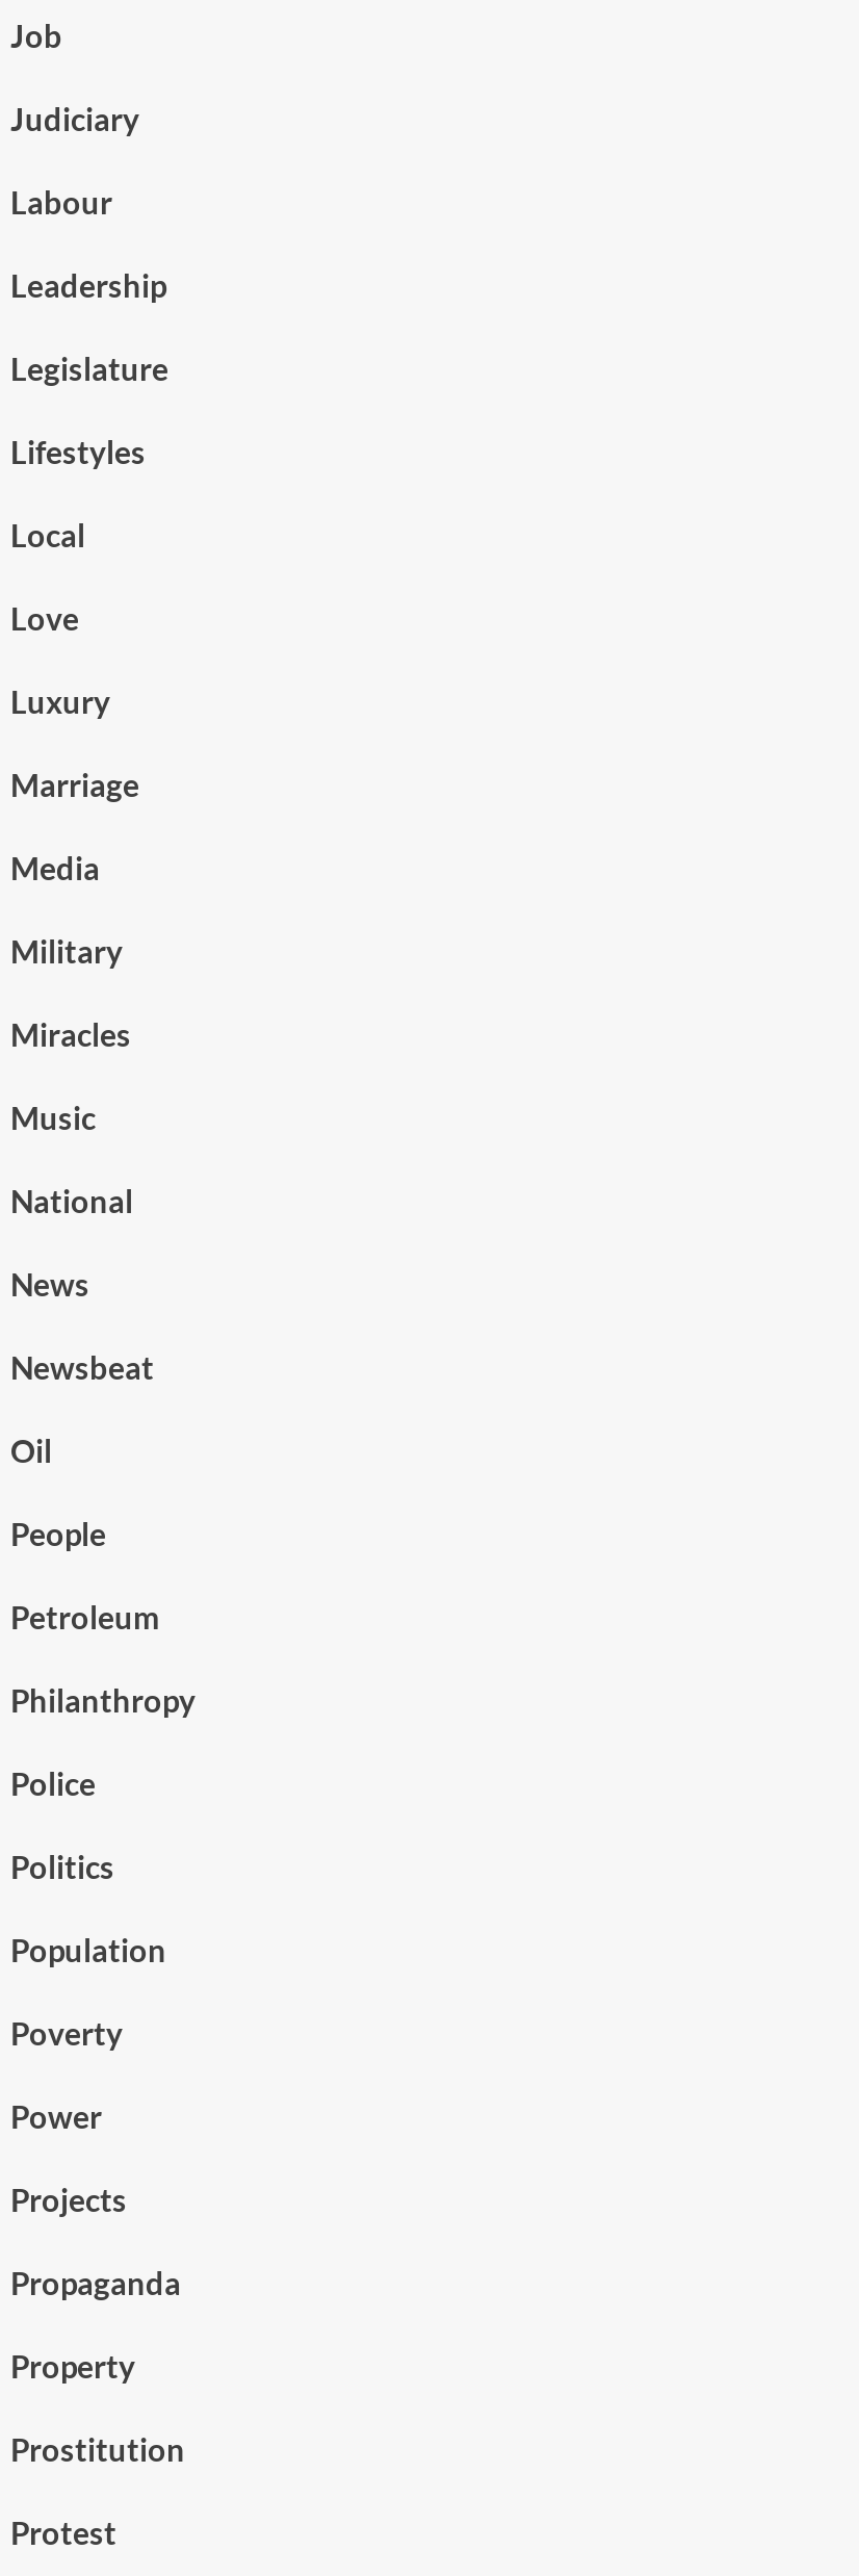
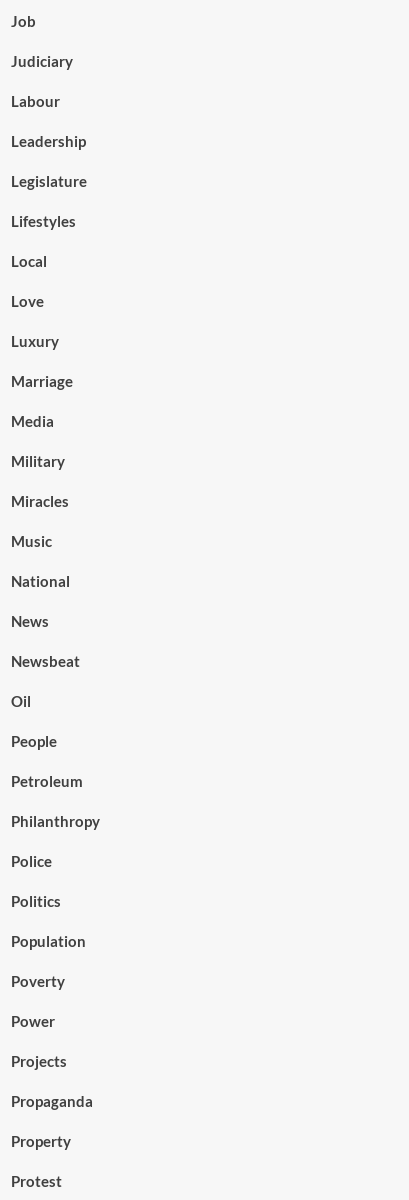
[10,2430,185,2468] Prostitution -> none

